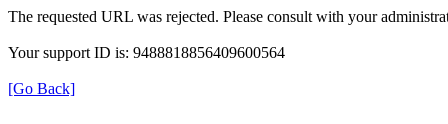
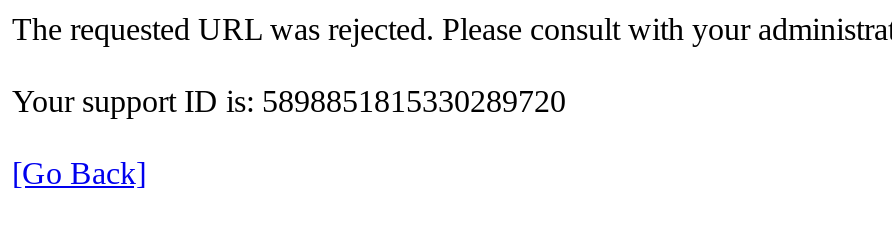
[8,44,285,61] Your support ID is: 9488818856409600564 -> [12,84,566,118] Your support ID is: 5898851815330289720

